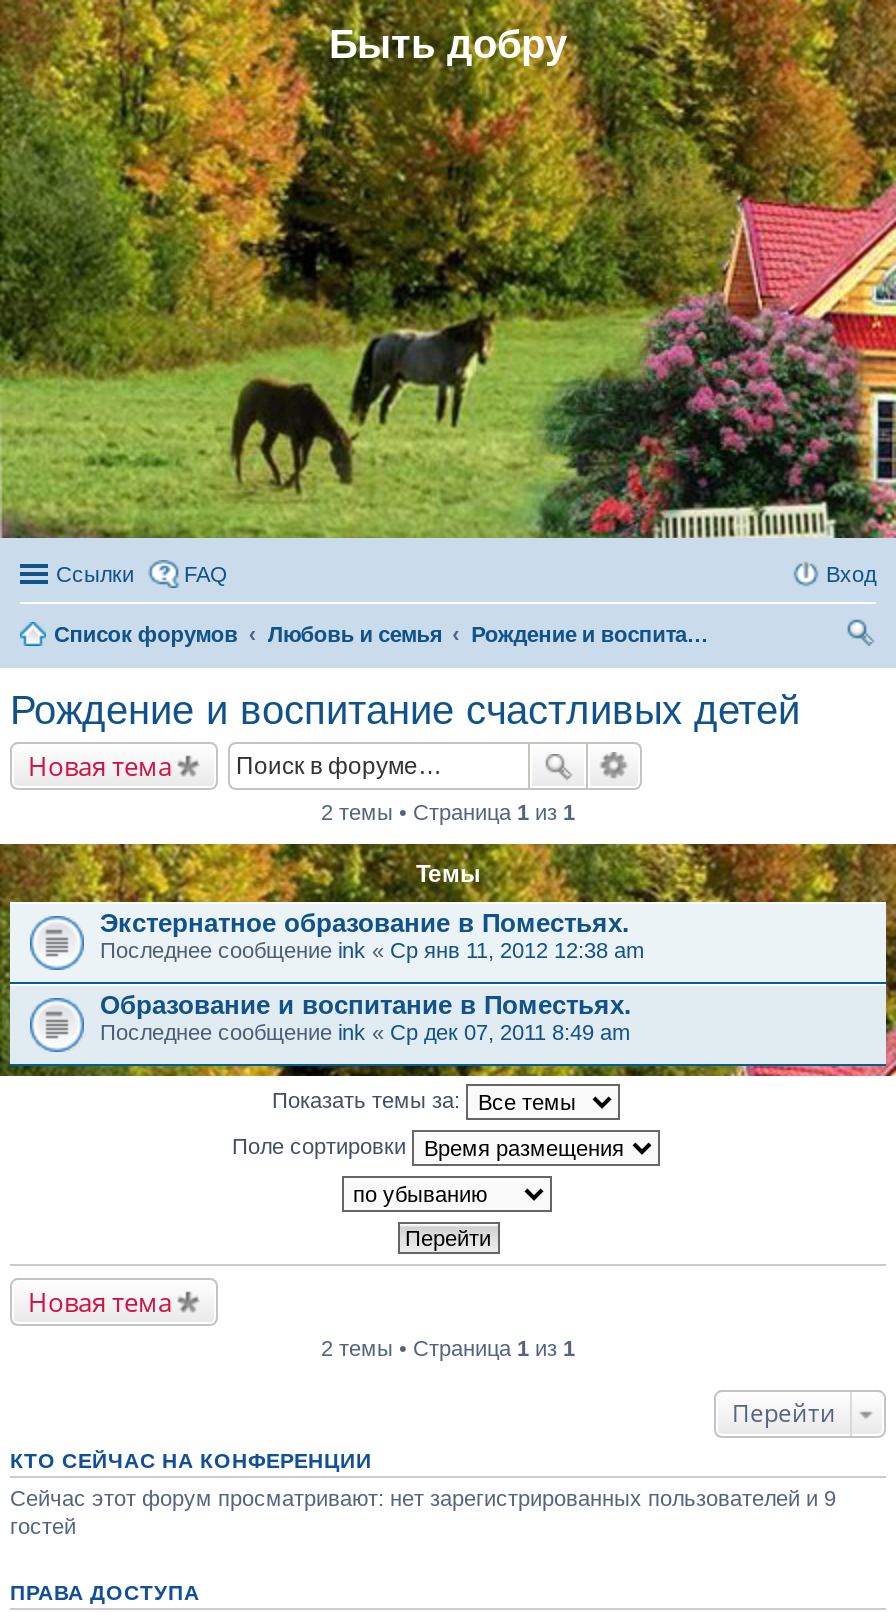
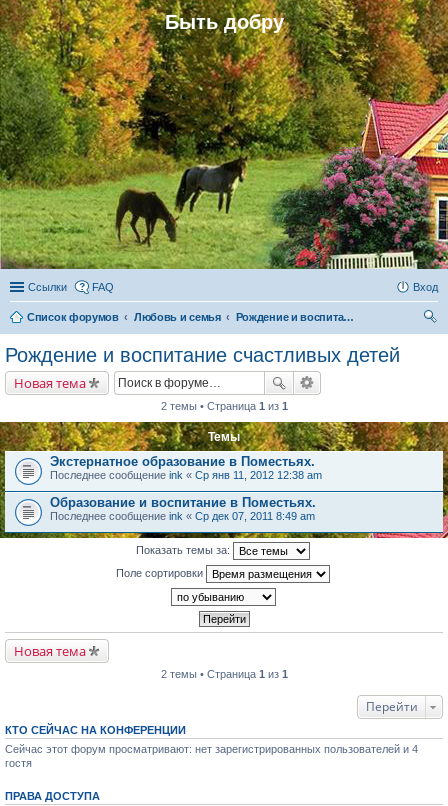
[10,1486,836,1538] Сейчас этот форум просматривают: нет зарегистрированных пользователей и 9 | гостей -> [5,743,418,769] Сейчас этот форум просматривают: нет зарегистрированных пользователей и 4 | гостя

